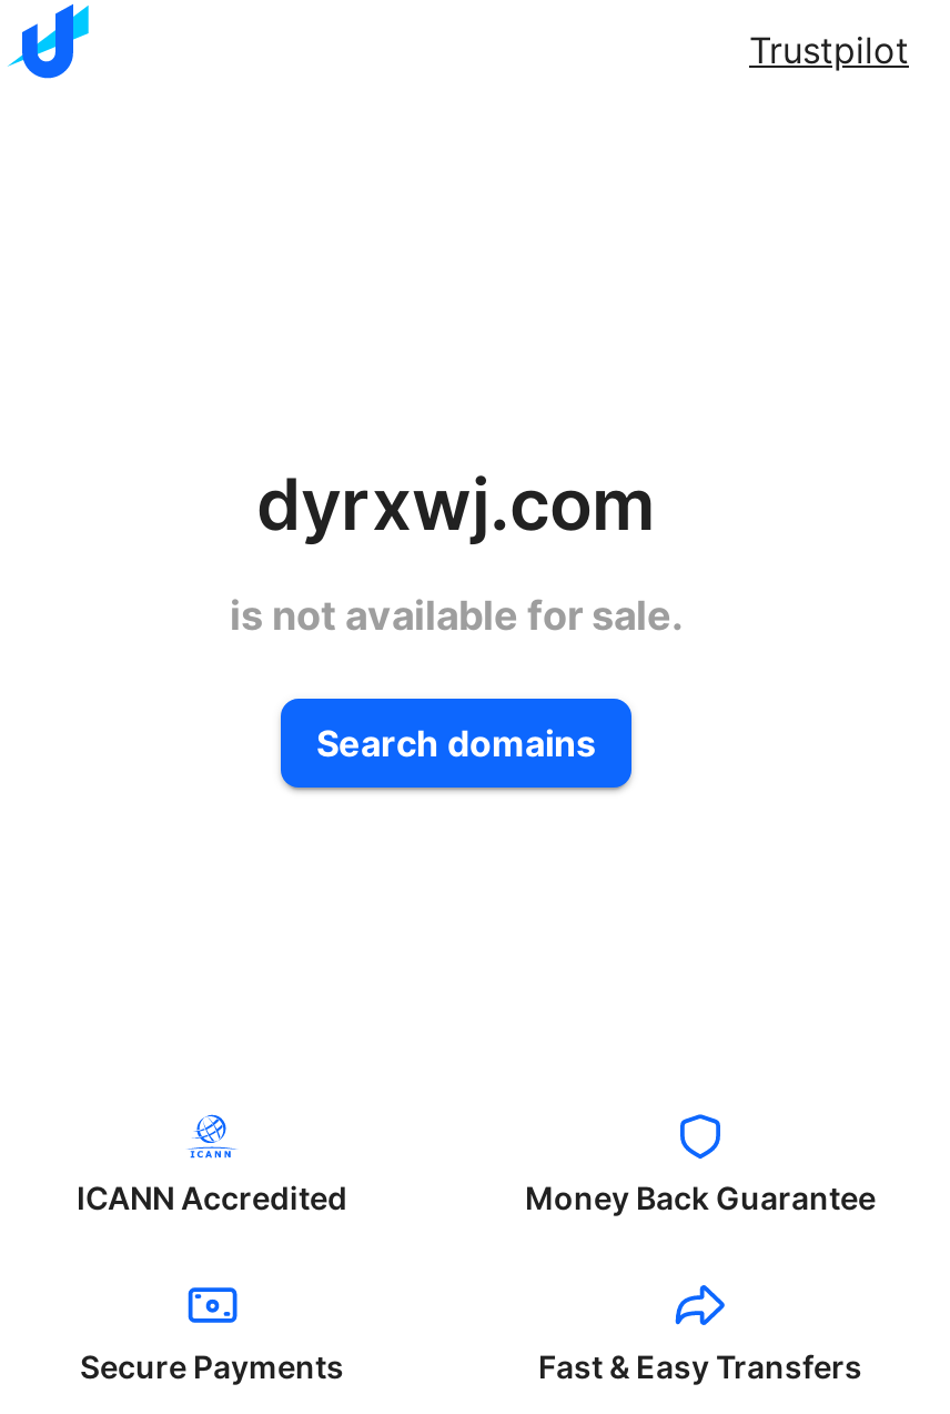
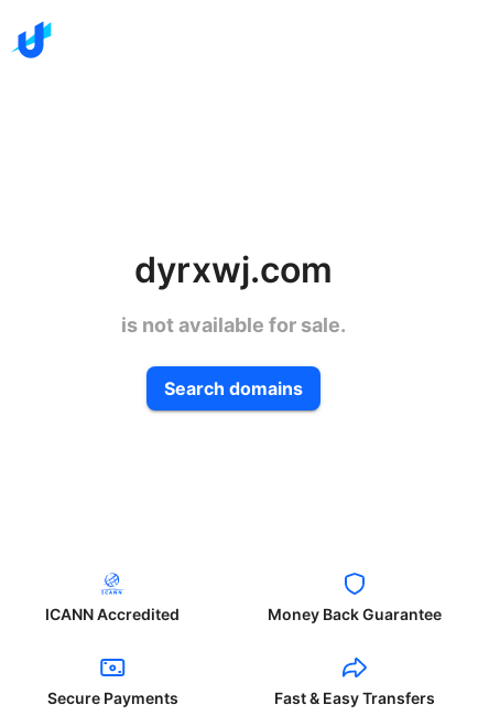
[749,28,909,72] Trustpilot -> none

